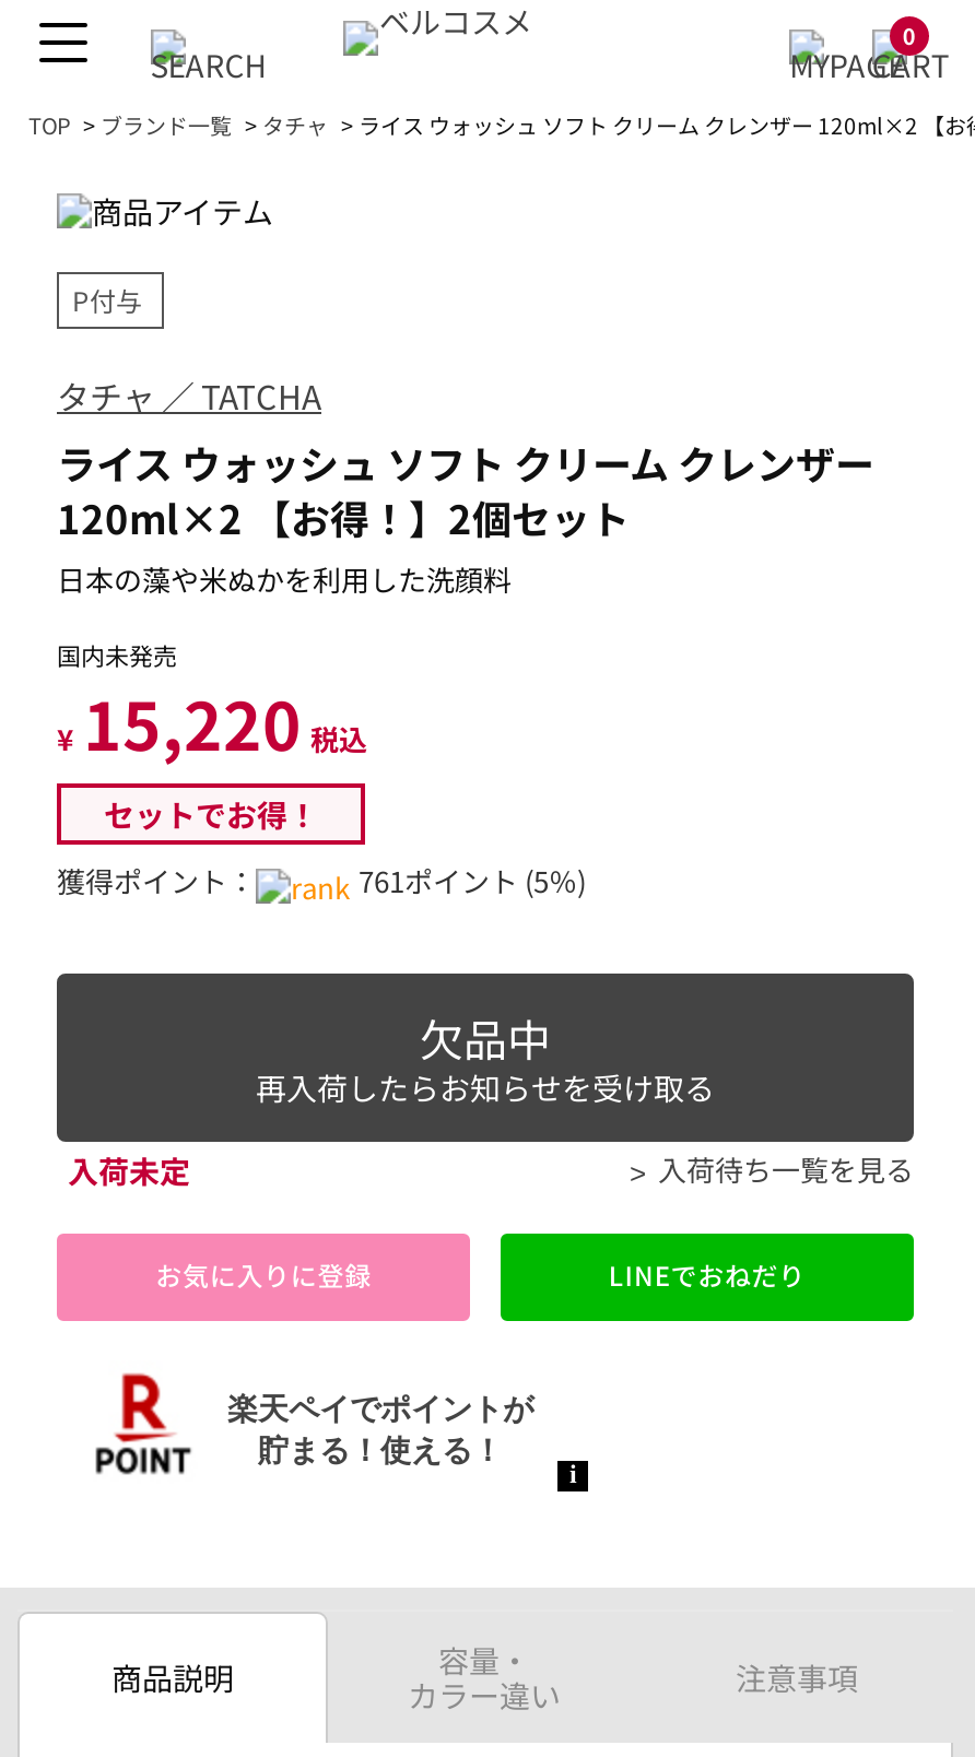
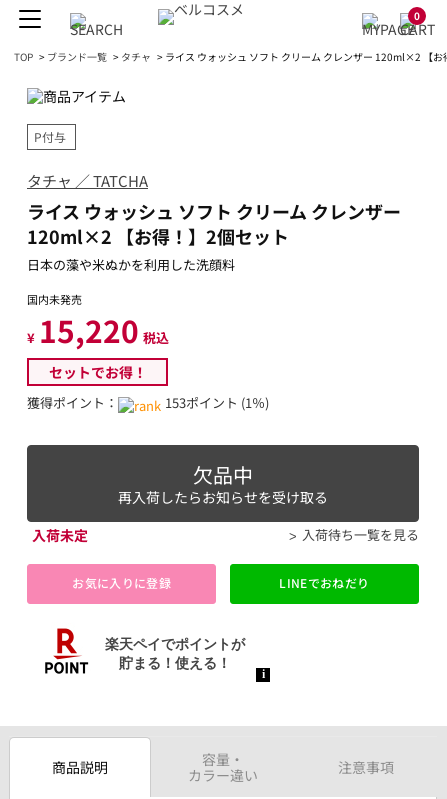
[359,860,586,901] 761ポイント (5％) -> [165,393,269,412] 153ポイント (1％)

